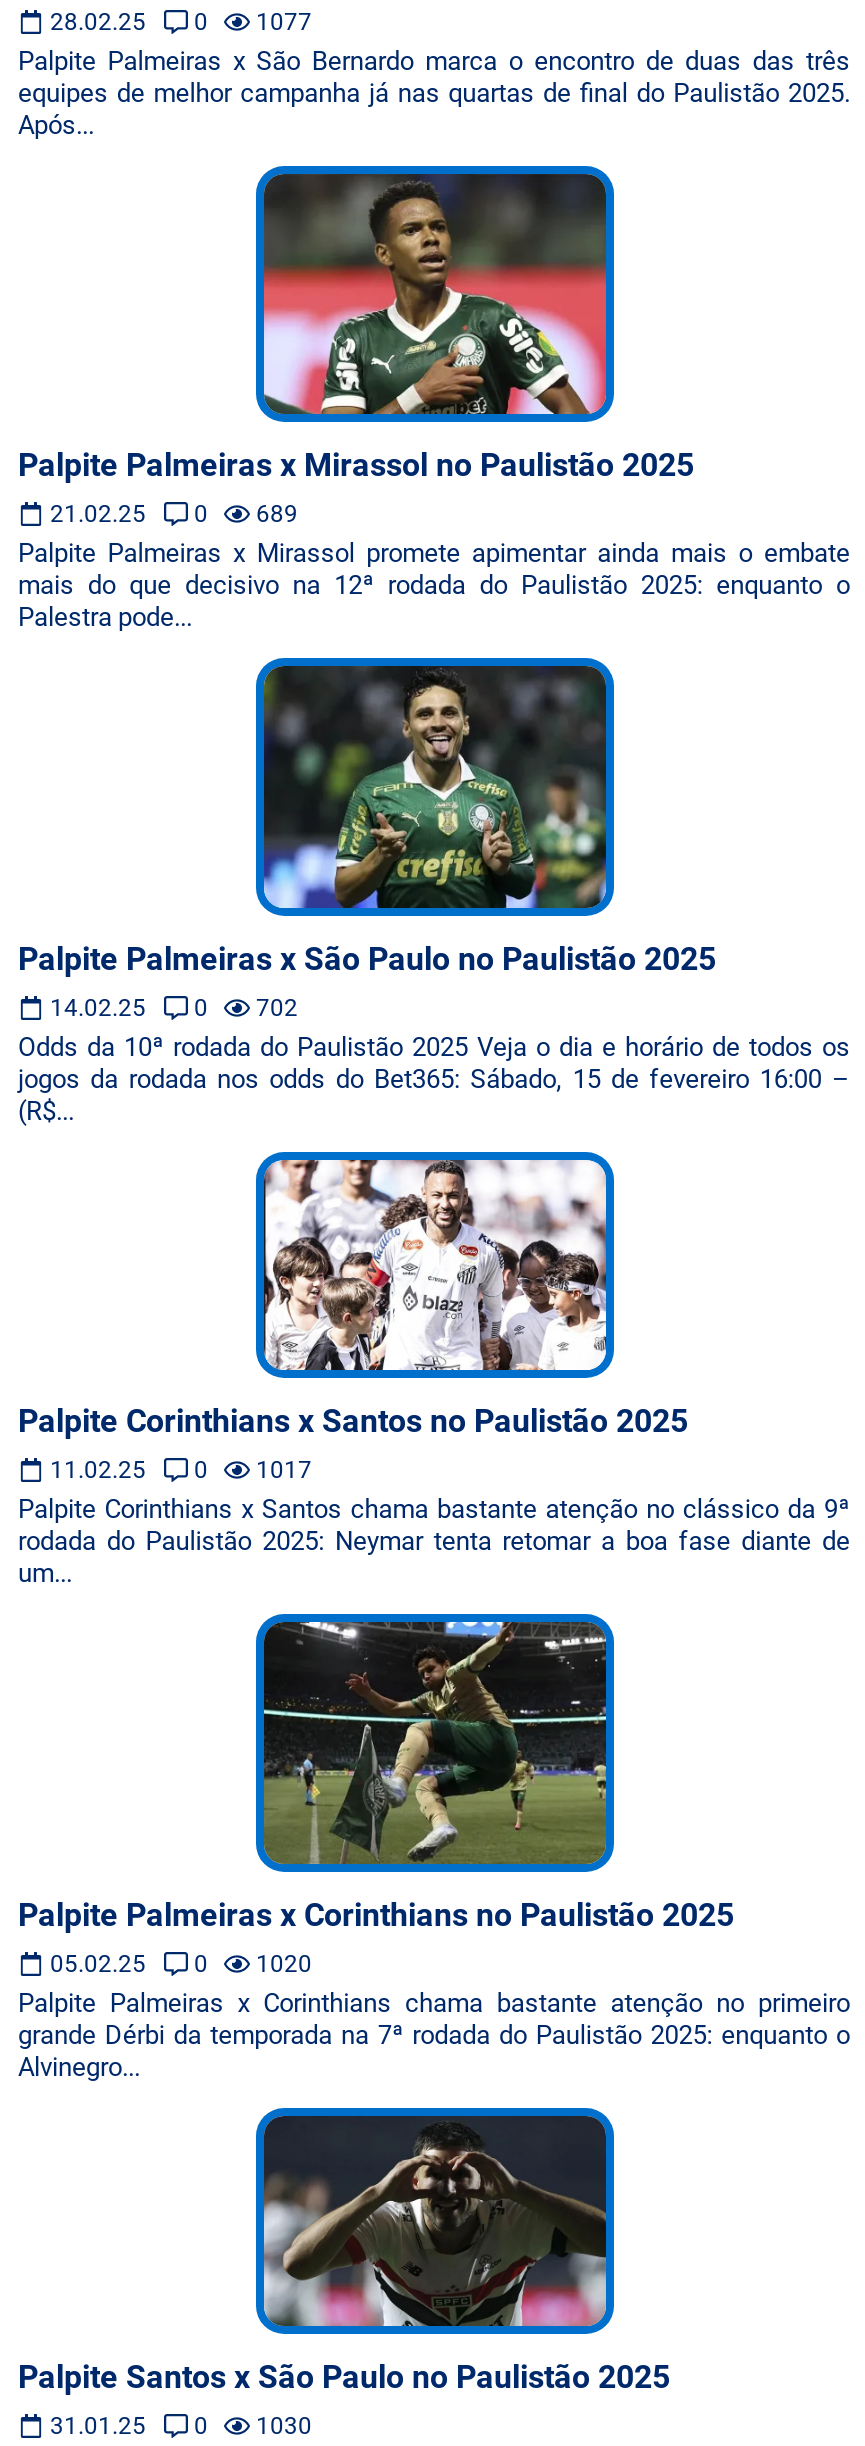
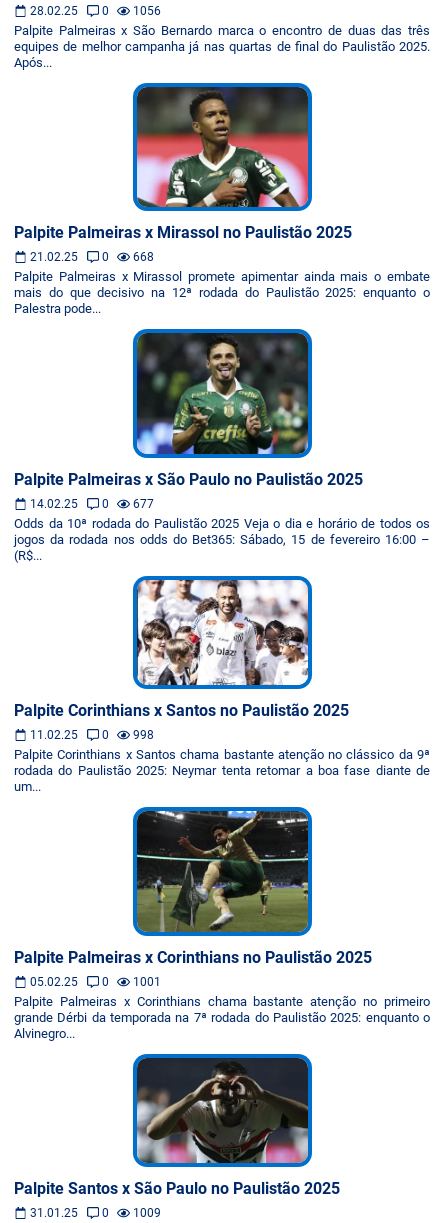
[50,7,312,35] 28.02.25 0 1077 -> [30,4,161,18] 28.02.25 0 1056
[50,500,298,528] 21.02.25 0 689 -> [30,250,154,264] 21.02.25 0 668
[50,994,298,1022] 14.02.25 0 702 -> [30,497,154,511] 14.02.25 0 677
[50,1456,312,1484] 11.02.25 0 1017 -> [30,728,154,742] 11.02.25 0 998
[50,1949,312,1977] 05.02.25 0 1020 -> [30,975,161,989] 05.02.25 0 1001
[50,2412,312,2440] 31.01.25 0 1030 -> [30,1206,161,1220] 31.01.25 0 1009

